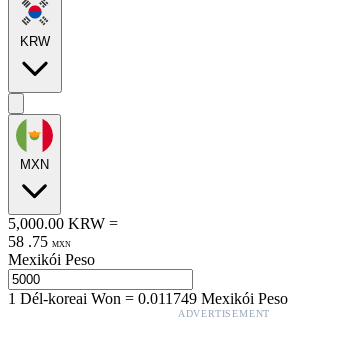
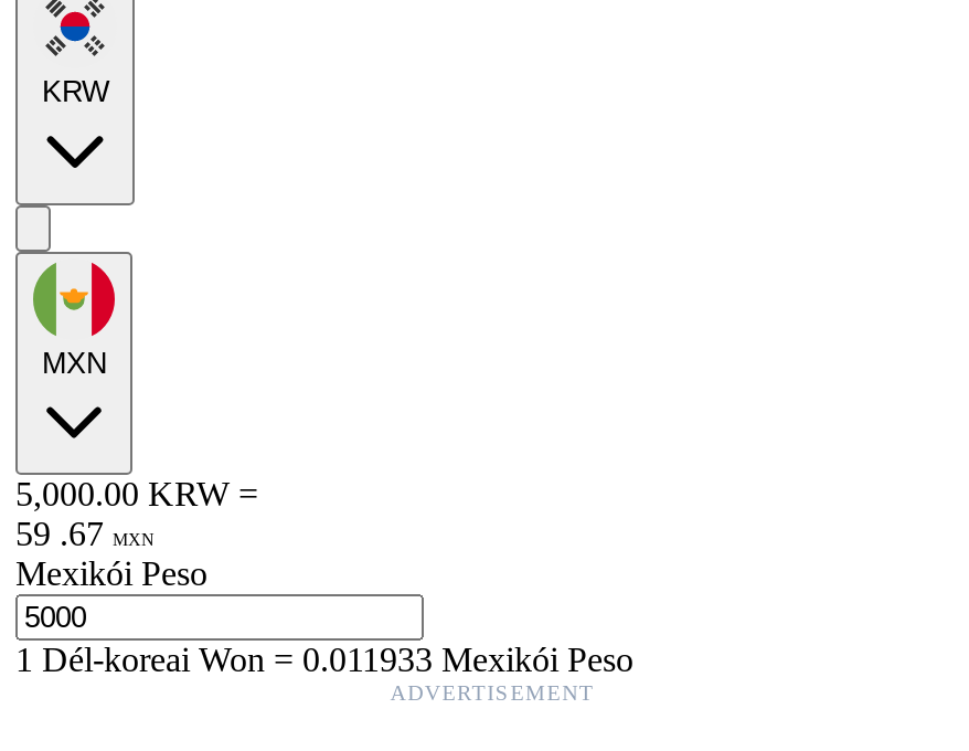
[8,233,71,250] 58 . 75 MXN -> [15,514,155,552] 59 . 67 MXN
[8,290,288,307] 1Dél-koreai Won=0.011749 Mexikói Peso -> [15,640,633,678] 1Dél-koreai Won=0.011933 Mexikói Peso

